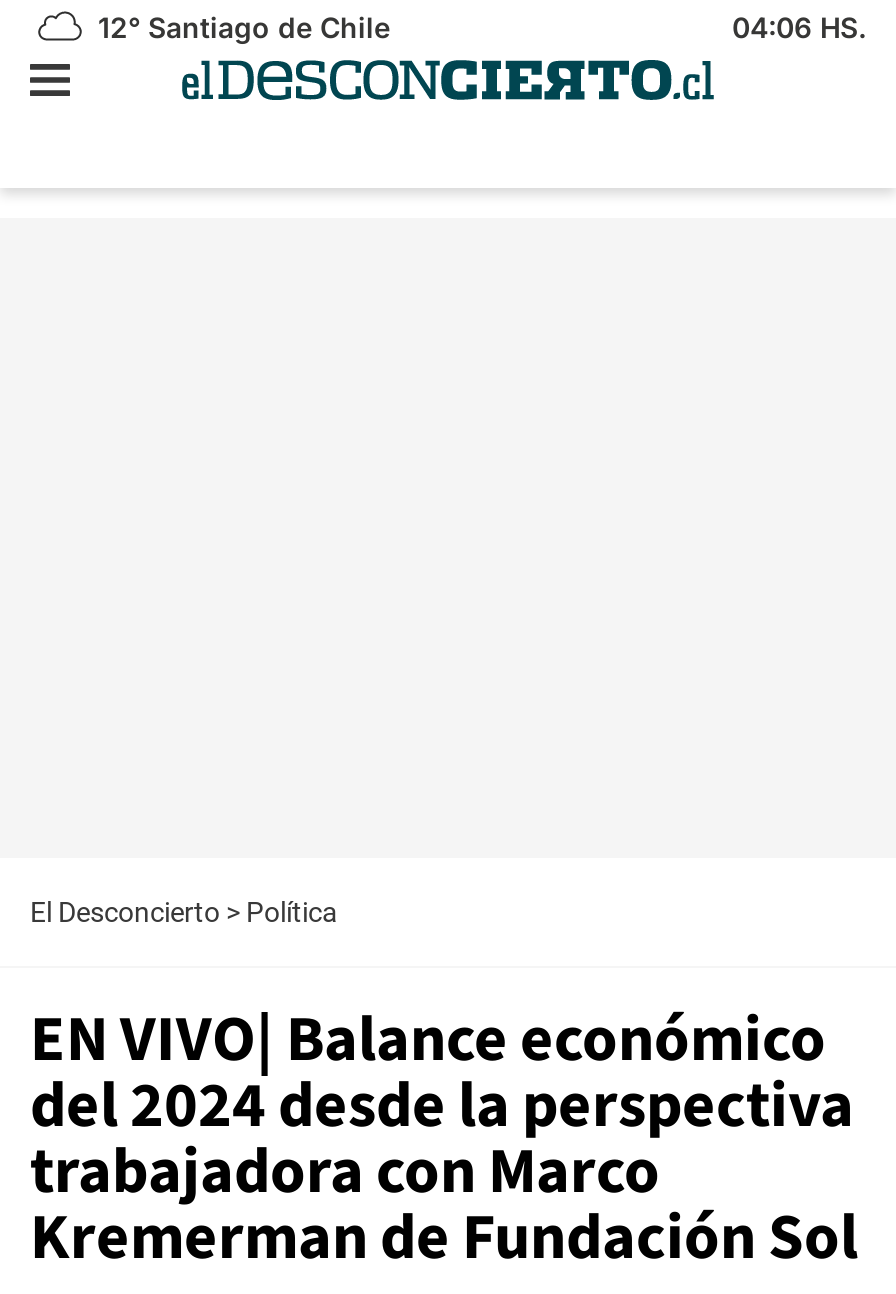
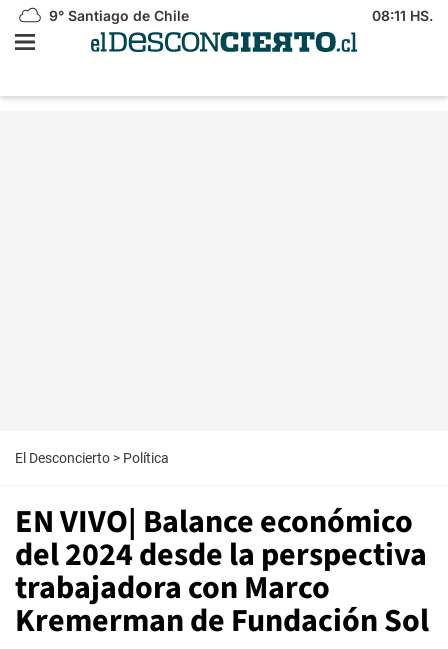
[90,10,390,44] 12° Santiago de Chile -> [45,7,189,24] 9° Santiago de Chile
[732,10,866,44] 04:06 HS. -> [372,7,433,24] 08:11 HS.

